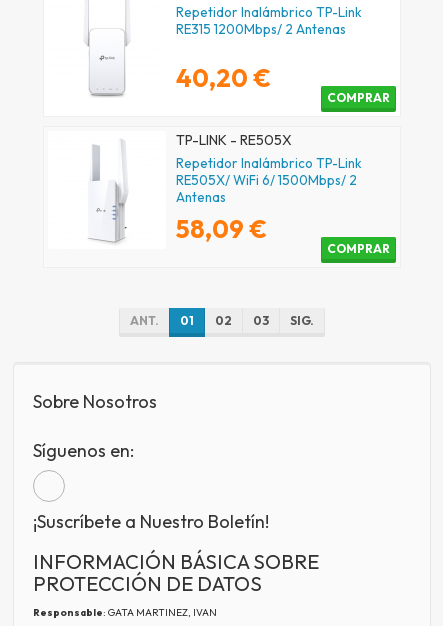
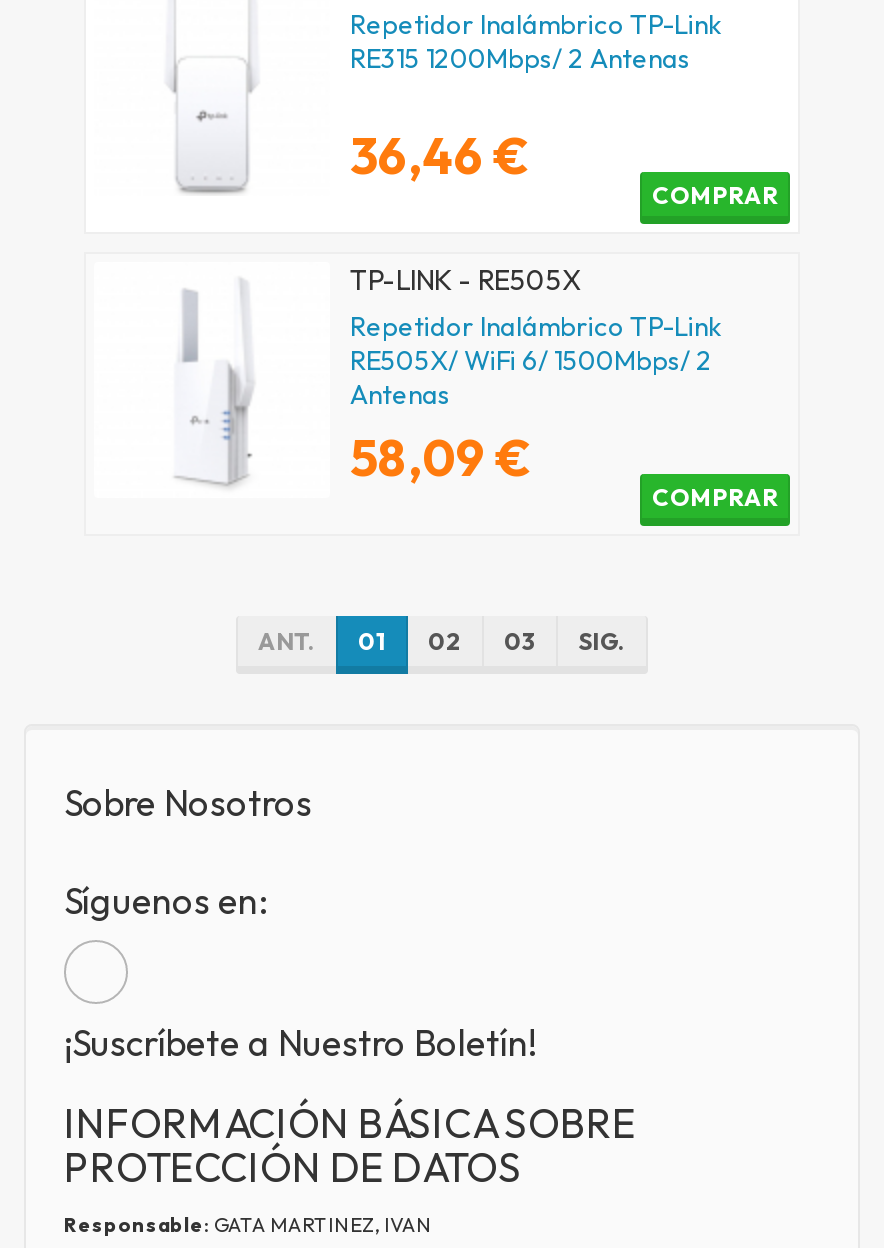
[176,62,271,94] 40,20 € -> [350,125,530,189] 36,46 €

